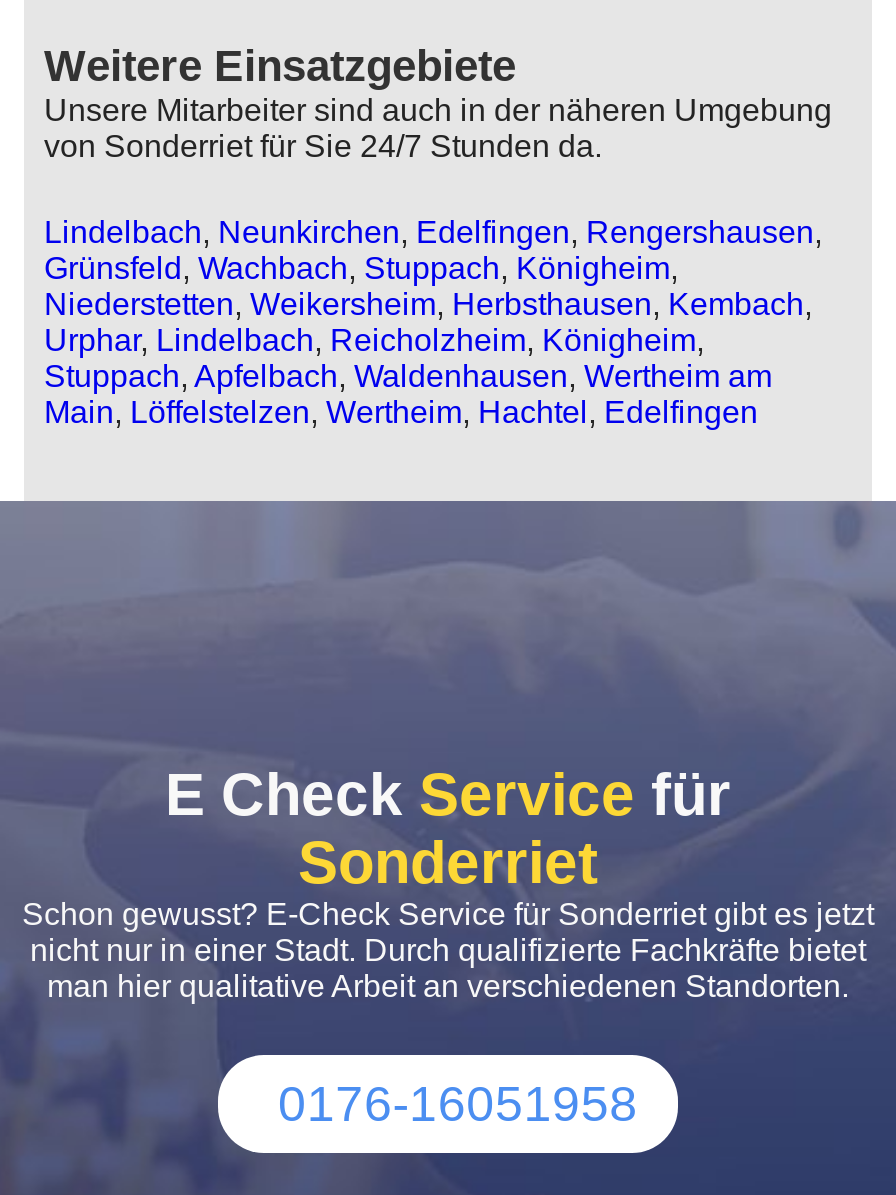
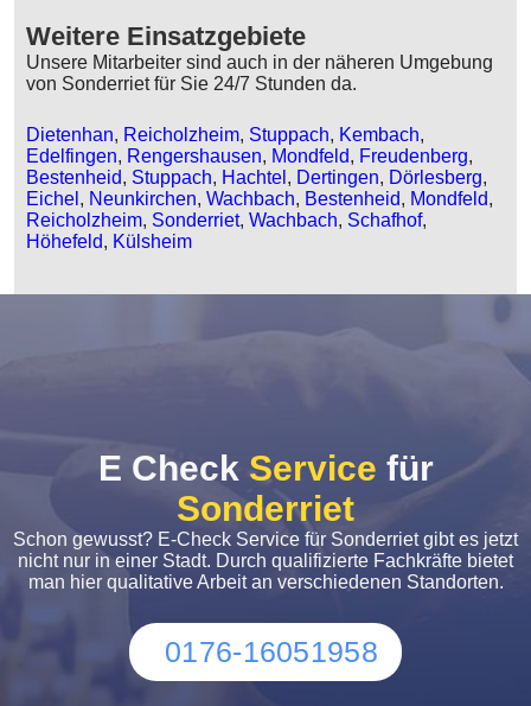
[44,215,822,429] Lindelbach, Neunkirchen, Edelfingen, Rengershausen, | Grünsfeld, Wachbach, Stuppach, Königheim, | Niederstetten, Weikersheim, Herbsthausen, Kembach, | Urphar, Lindelbach, Reicholzheim, Königheim, | Stuppach, Apfelbach, Waldenhausen, Wertheim am | Main, Löffelstelzen, Wertheim, Hachtel, Edelfingen -> [26,124,493,251] Dietenhan, Reicholzheim, Stuppach, Kembach, | Edelfingen, Rengershausen, Mondfeld, Freudenberg, | Bestenheid, Stuppach, Hachtel, Dertingen, Dörlesberg, | Eichel, Neunkirchen, Wachbach, Bestenheid, Mondfeld, | Reicholzheim, Sonderriet, Wachbach, Schafhof, | Höhefeld, Külsheim

